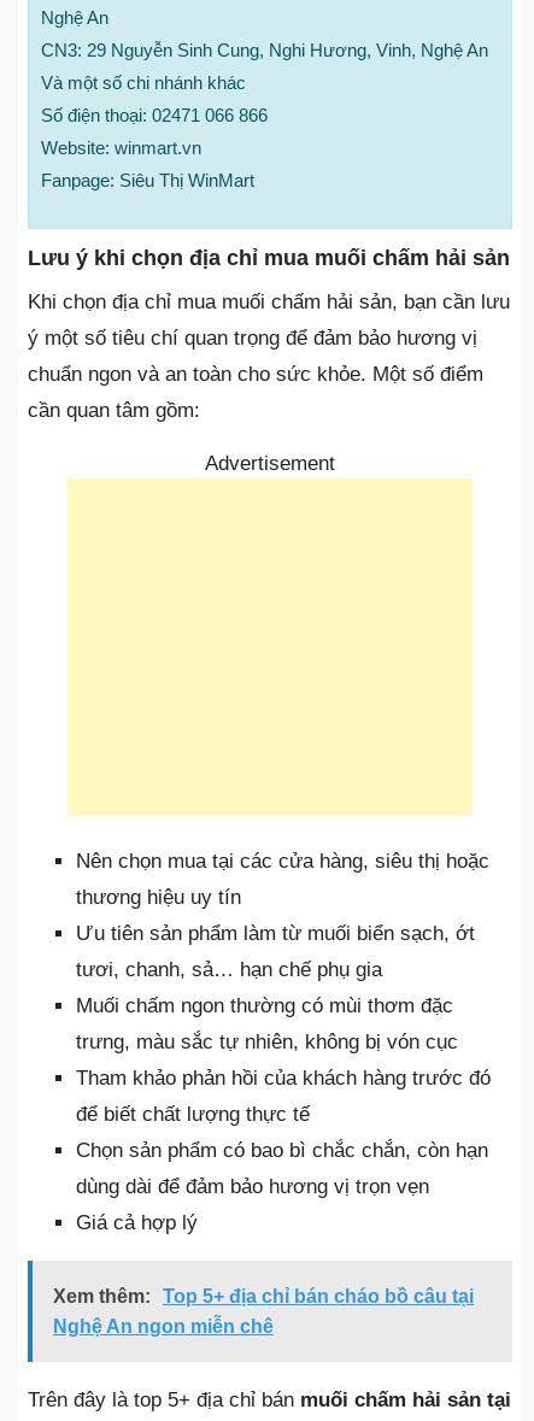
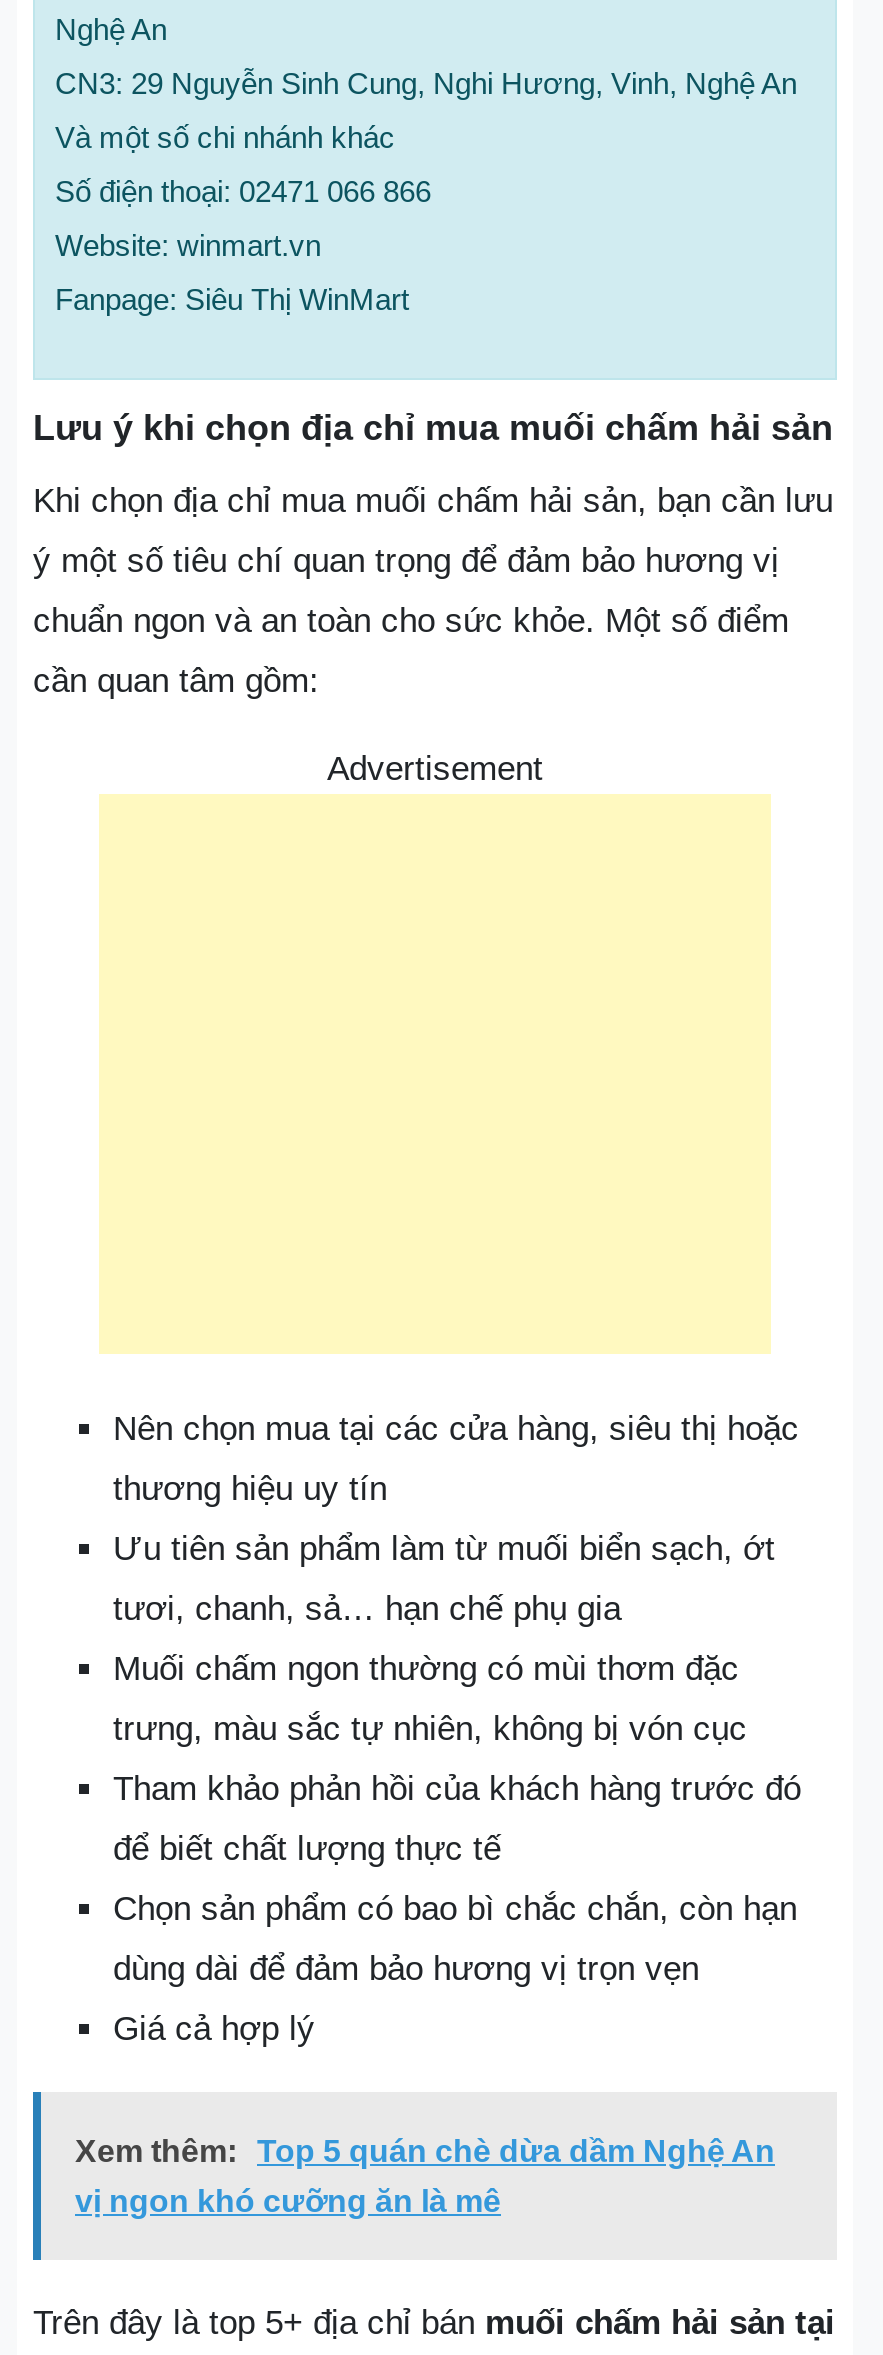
[53,1285,474,1306] Xem thêm: Top 5+ địa chỉ bán cháo bồ câu tại -> [75,2133,775,2167] Xem thêm: Top 5 quán chè dừa dầm Nghệ An
[53,1316,274,1336] Nghệ An ngon miễn chê -> [75,2183,501,2217] vị ngon khó cưỡng ăn là mê

